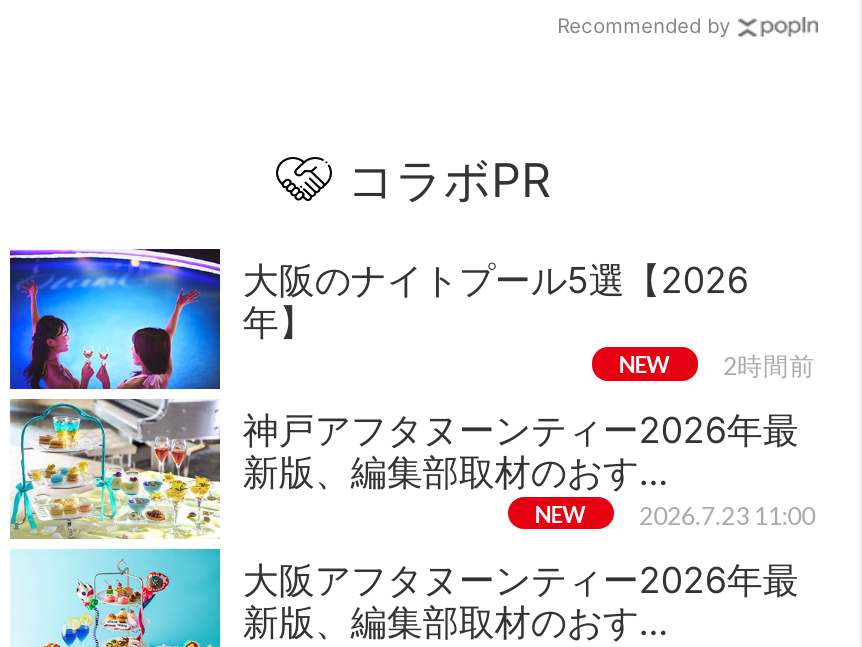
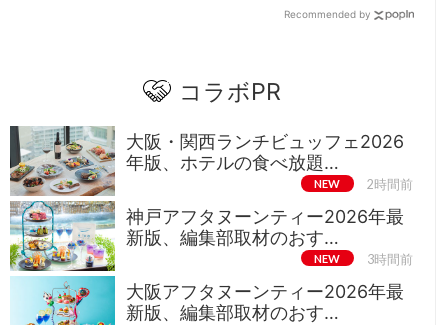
[8,247,749,541] [image] | 大阪のナイトプール5選【2026 | 年】 -> [9,125,404,272] [image] | 大阪・関西ランチビュッフェ2026 | 年版、ホテルの食べ放題…
[639,500,815,530] 2026.7.23 11:00 -> [367,252,413,267] 3時間前

